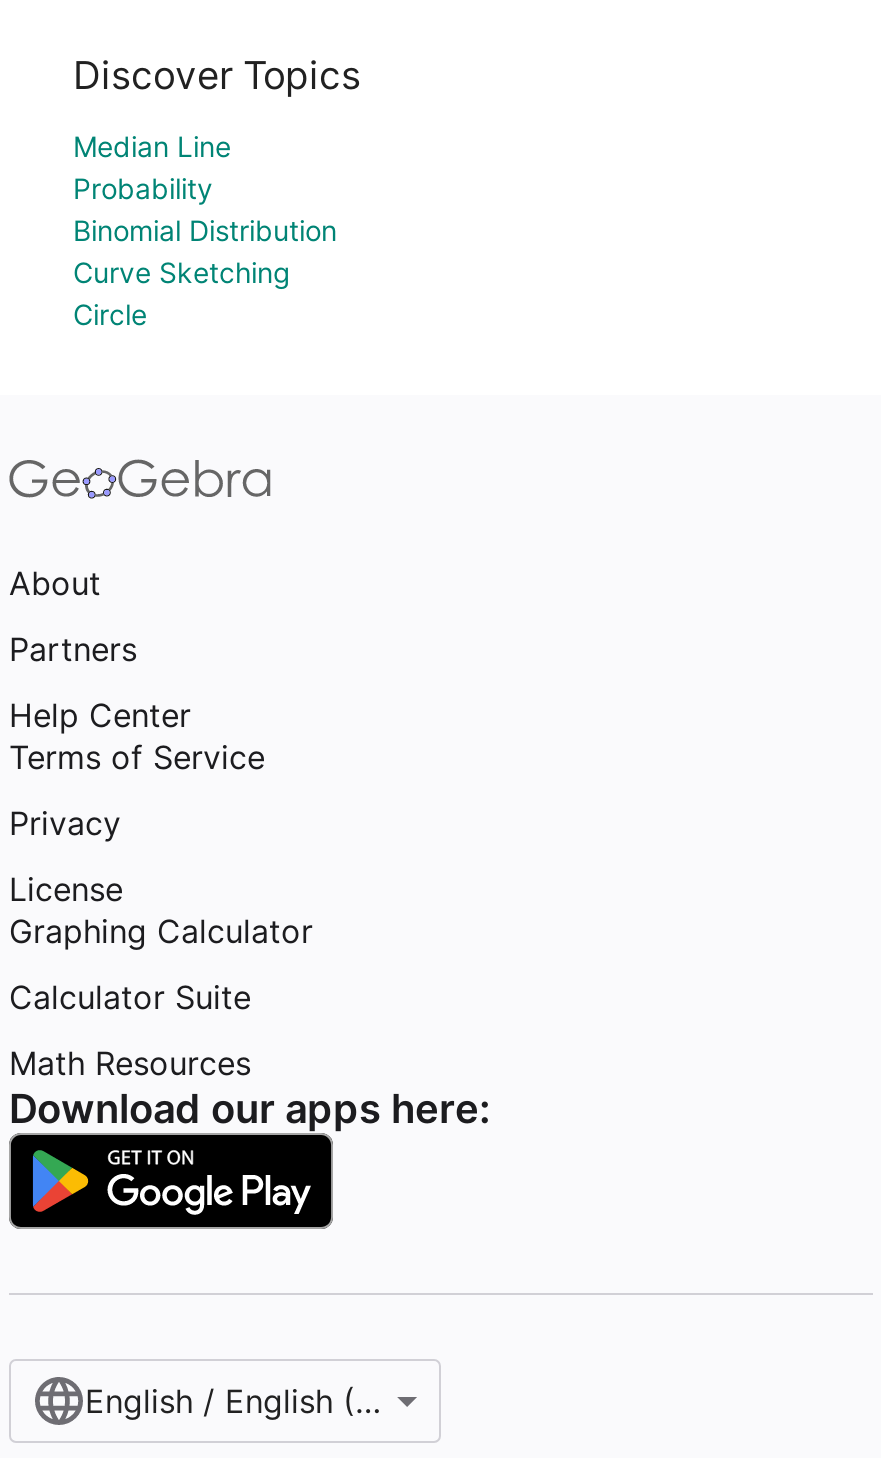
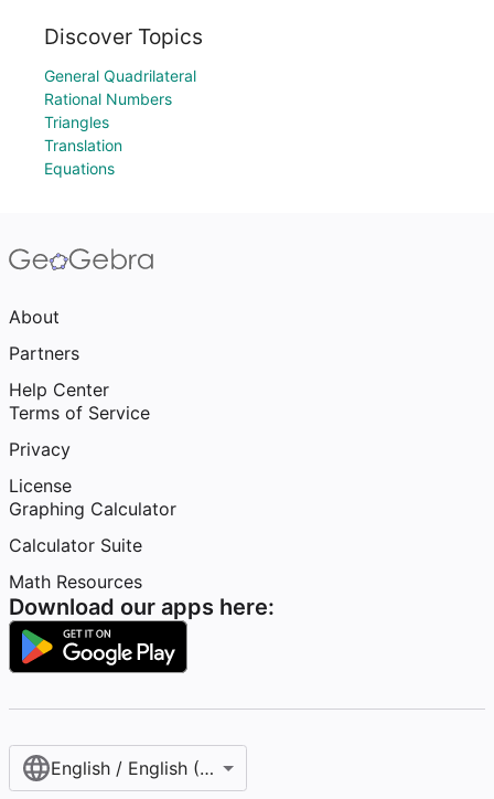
[73,129,337,331] Median Line | Probability | Binomial Distribution | Curve Sketching | Circle -> [44,66,196,178] General Quadrilateral | Rational Numbers | Triangles | Translation | Equations

